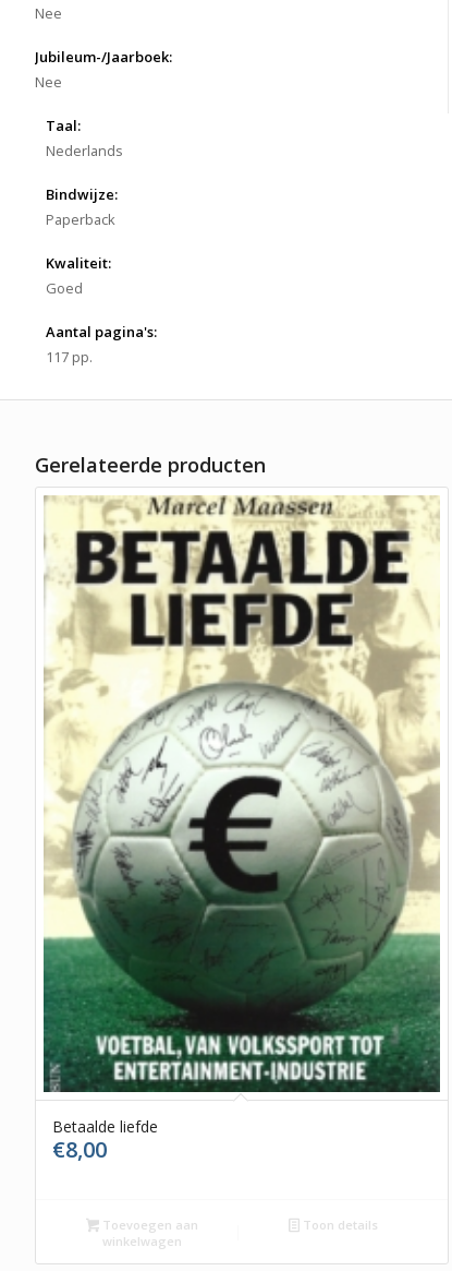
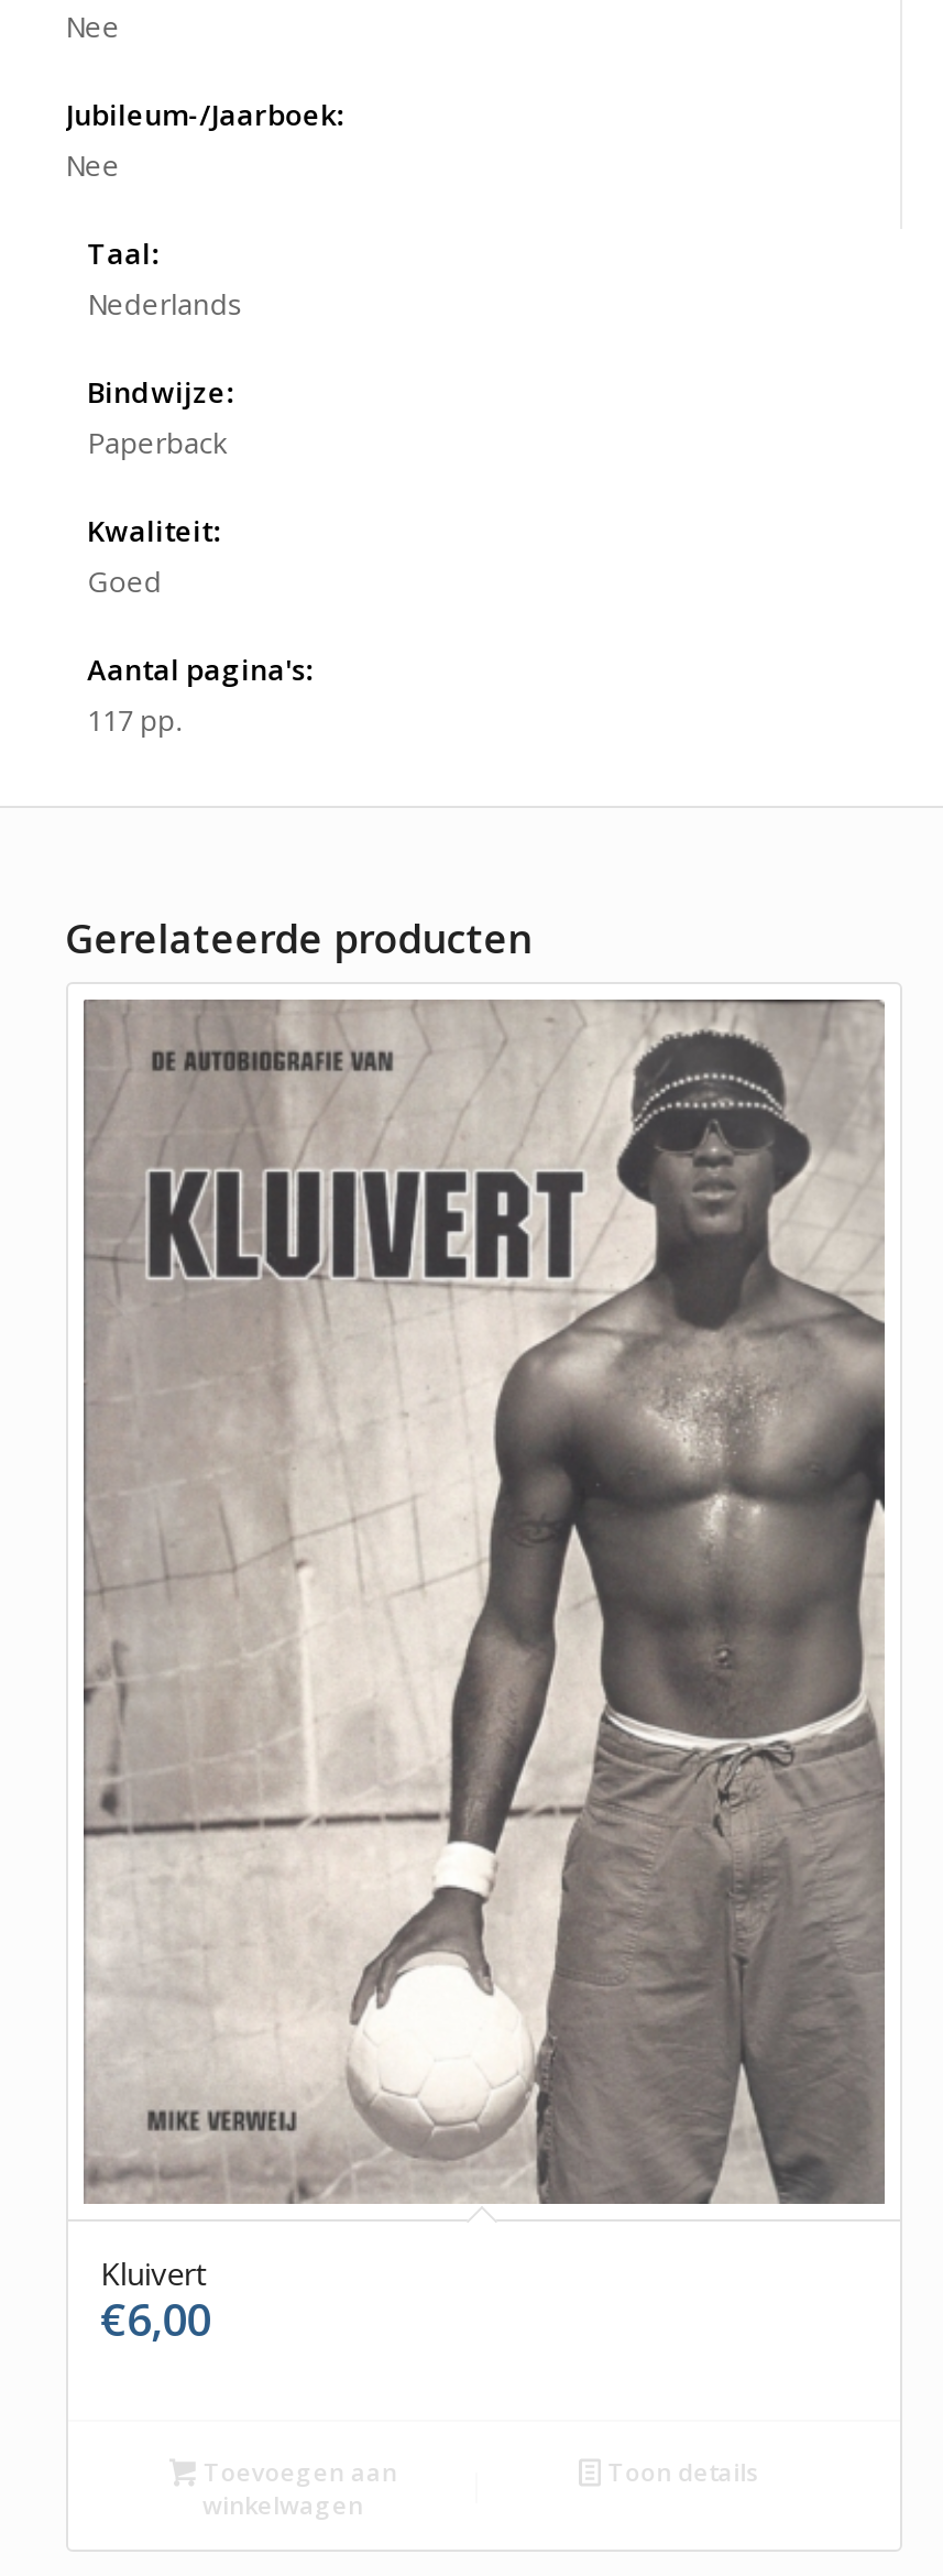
[44,495,440,1164] [image] | Betaalde liefde | €8,00 -> [81,997,887,2349] [image] | Kluivert | €6,00

